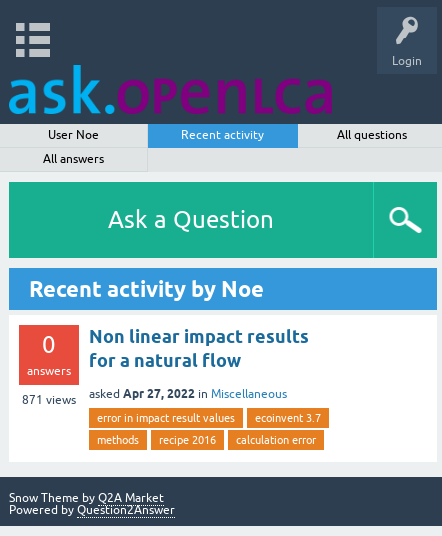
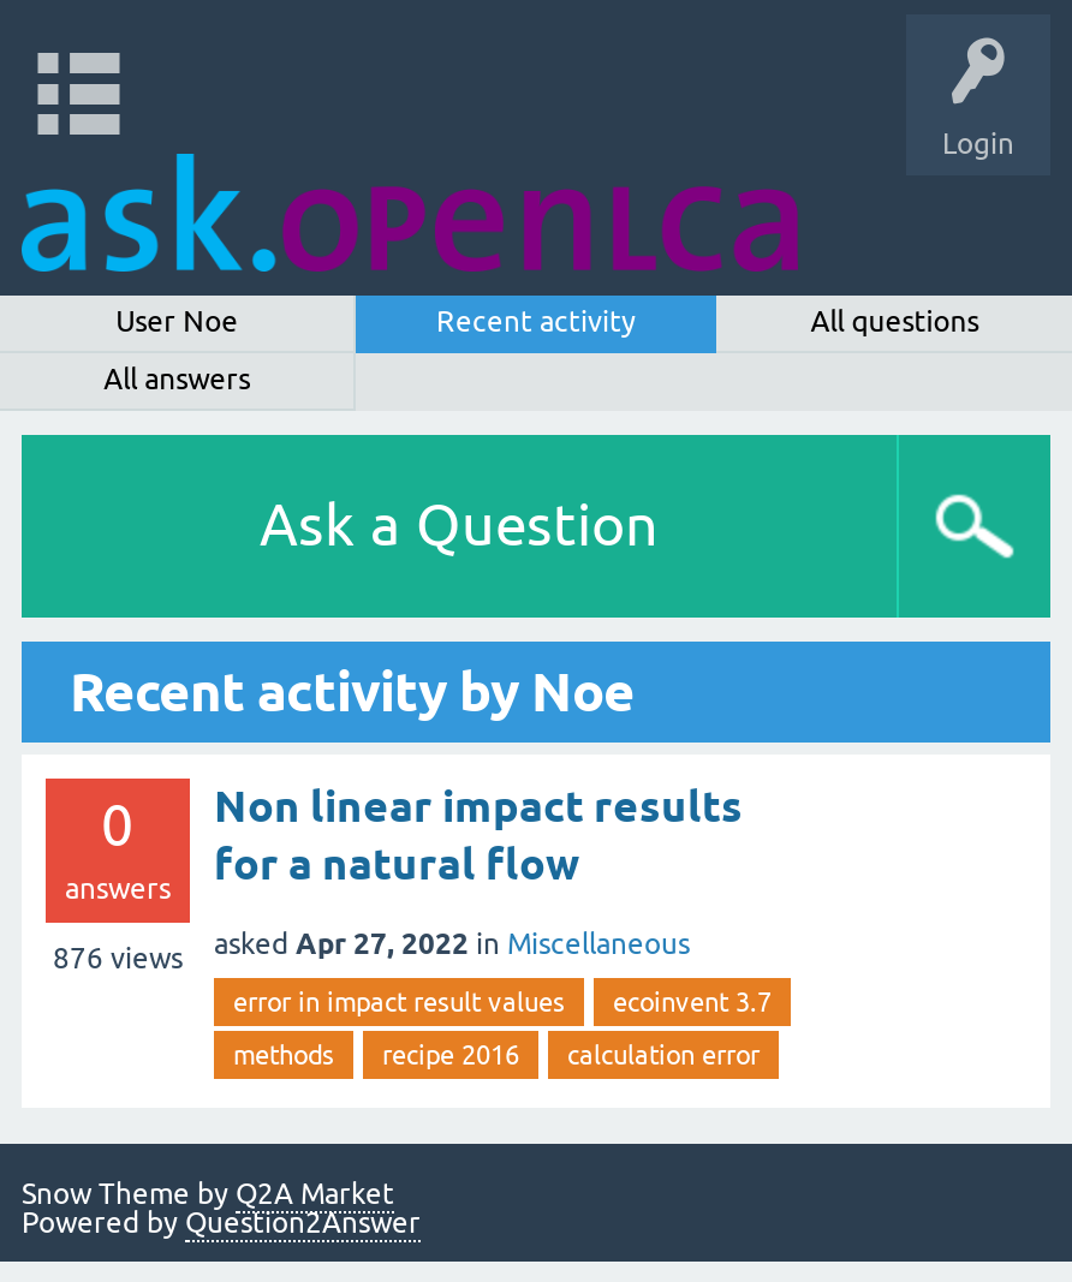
[22,386,287,407] 871 views asked Apr 27, 2022 in Miscellaneous -> [53,925,690,976] 876 views asked Apr 27, 2022 in Miscellaneous

